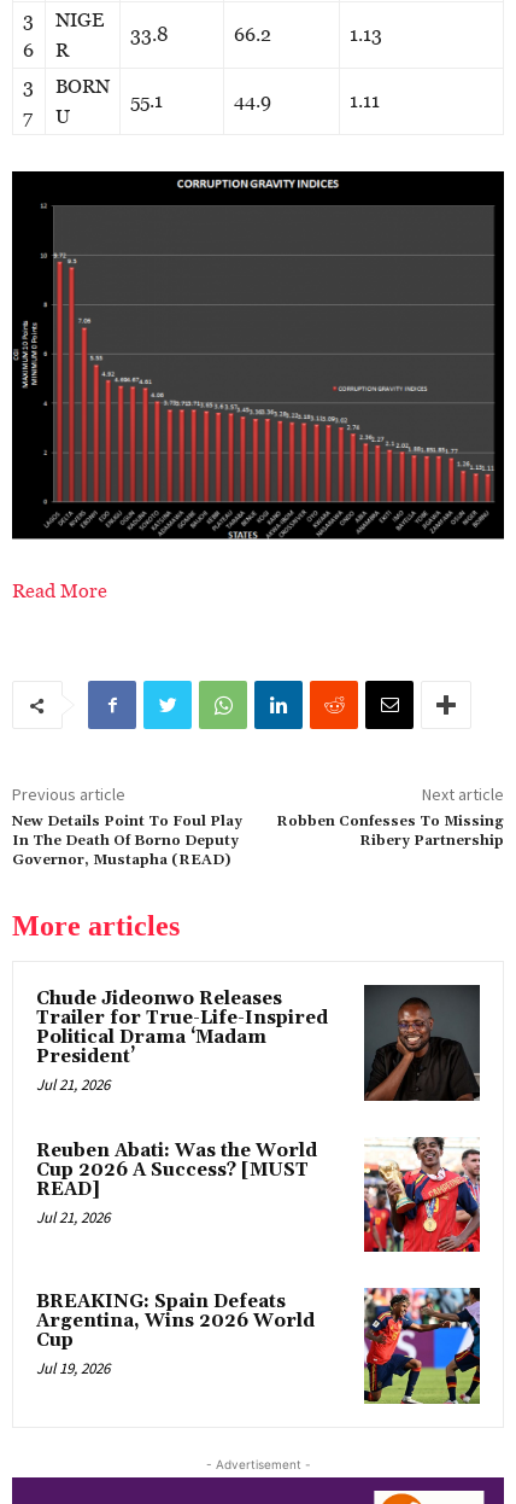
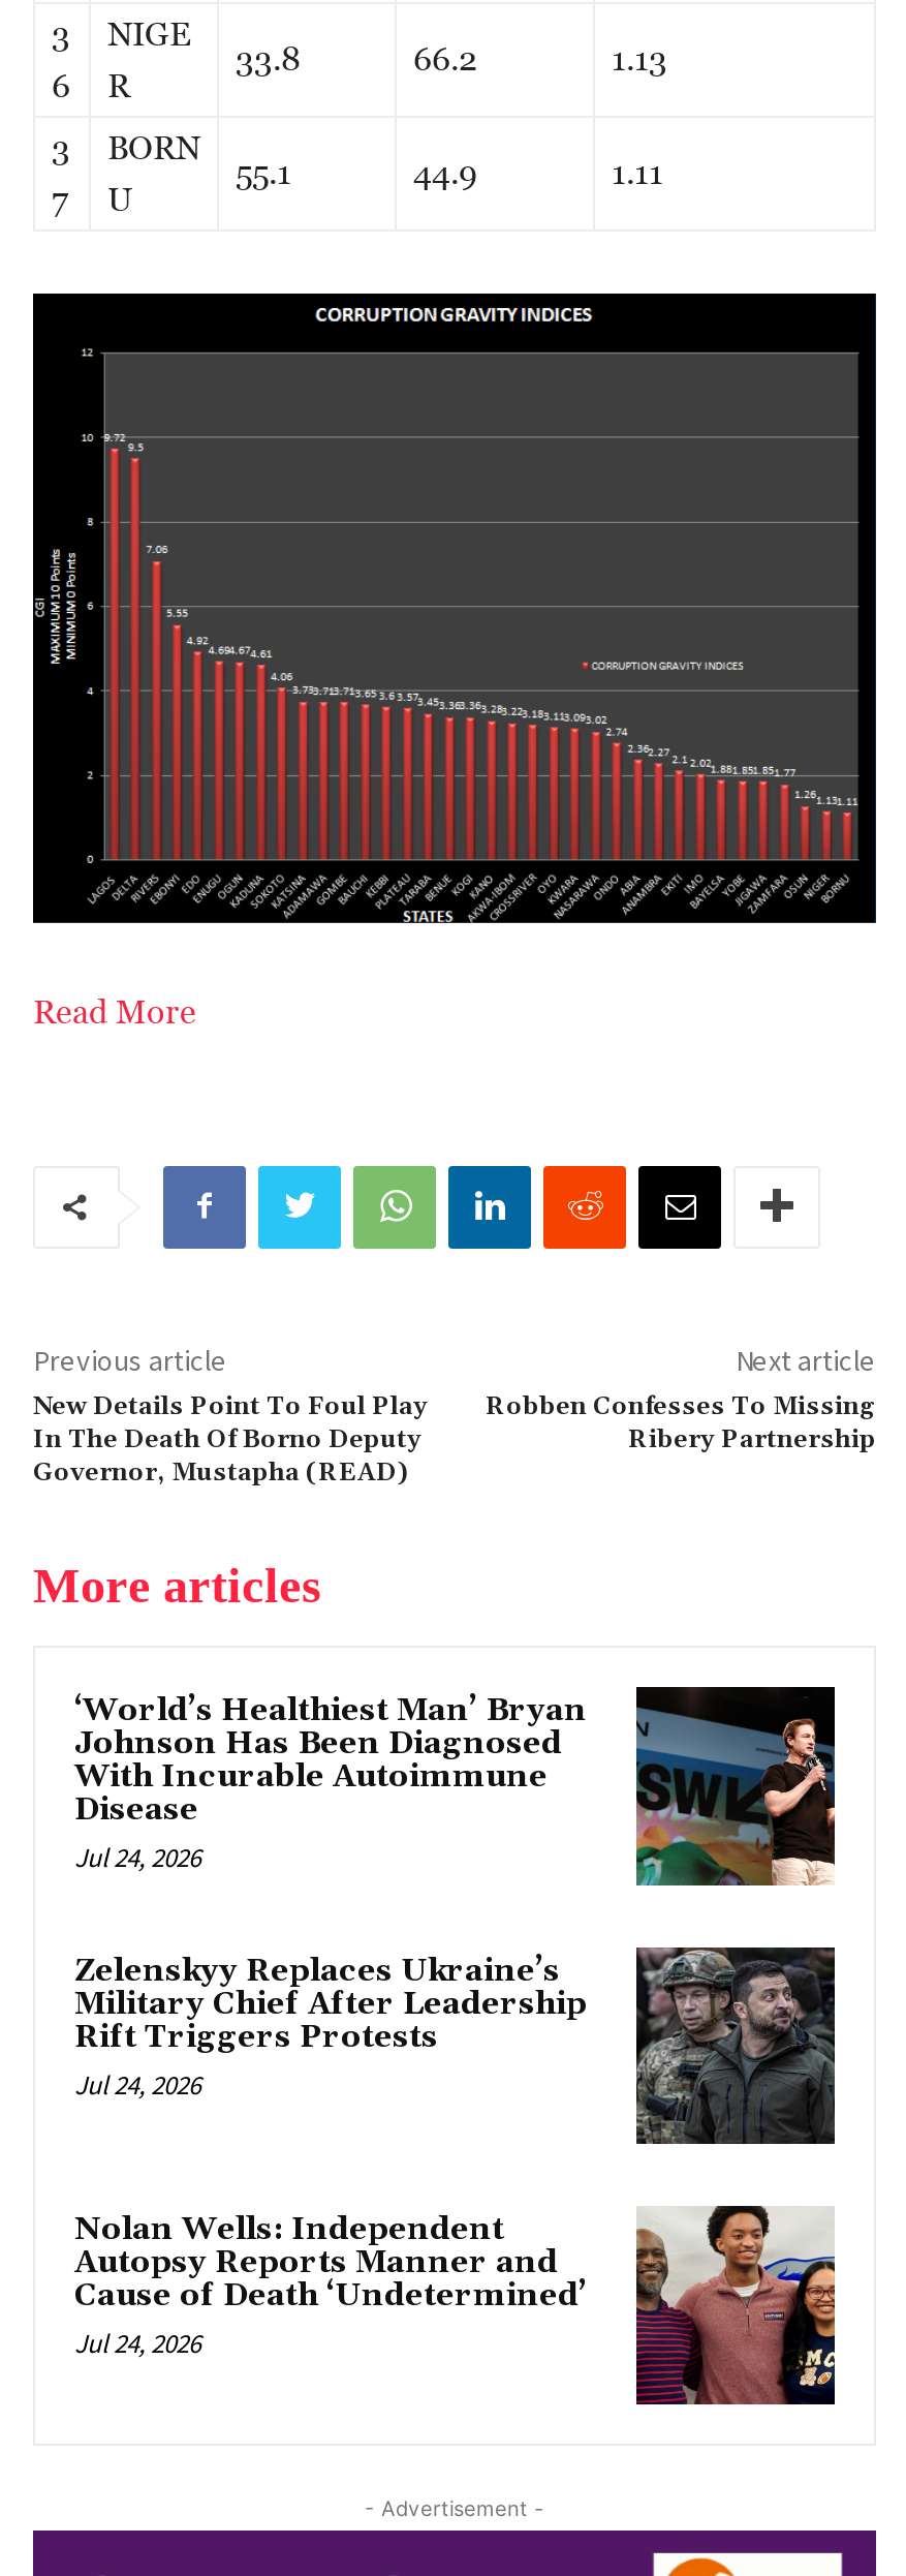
[36,985,481,1102] [image] | Chude Jideonwo Releases | Trailer for True-Life-Inspired | Political Drama ‘Madam | President’ | Jul 21, 2026 -> [74,1689,837,1888] [image] | ‘World’s Healthiest Man’ Bryan | Johnson Has Been Diagnosed | With Incurable Autoimmune | Disease | Jul 24, 2026
[36,1136,481,1253] [image] | Reuben Abati: Was the World | Cup 2026 A Success? [MUST | READ] | Jul 21, 2026 -> [74,1945,837,2146] [image] | Zelenskyy Replaces Ukraine’s | Military Chief After Leadership | Rift Triggers Protests | Jul 24, 2026
[36,1287,481,1405] [image] | BREAKING: Spain Defeats | Argentina, Wins 2026 World | Cup | Jul 19, 2026 -> [74,2204,837,2406] [image] | Nolan Wells: Independent | Autopsy Reports Manner and | Cause of Death ‘Undetermined’ | Jul 24, 2026

